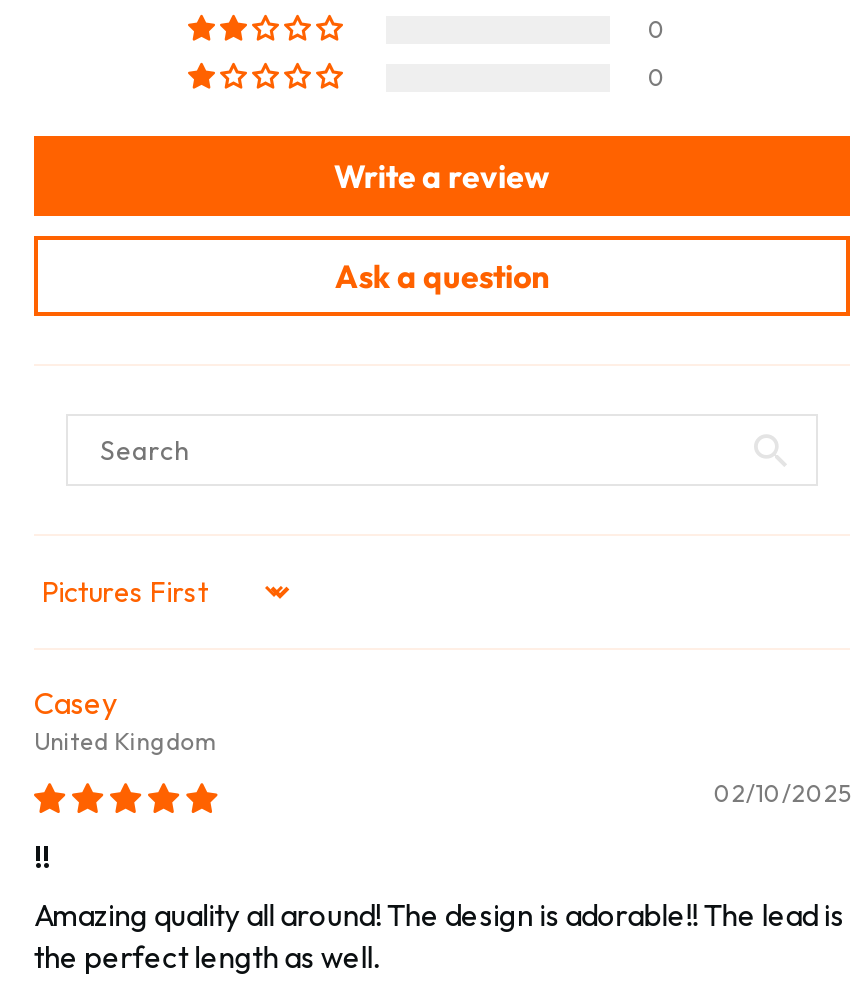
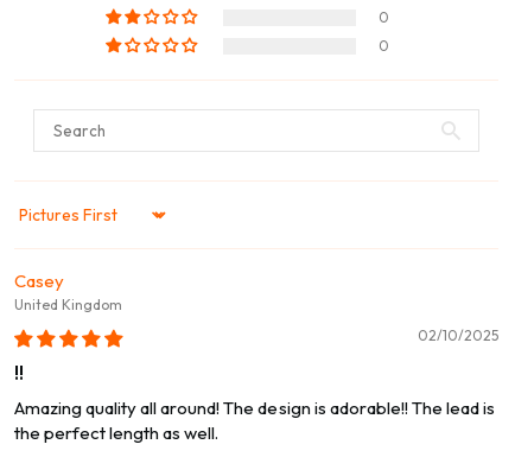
[334,155,550,295] Write a review | Ask a question -> none

